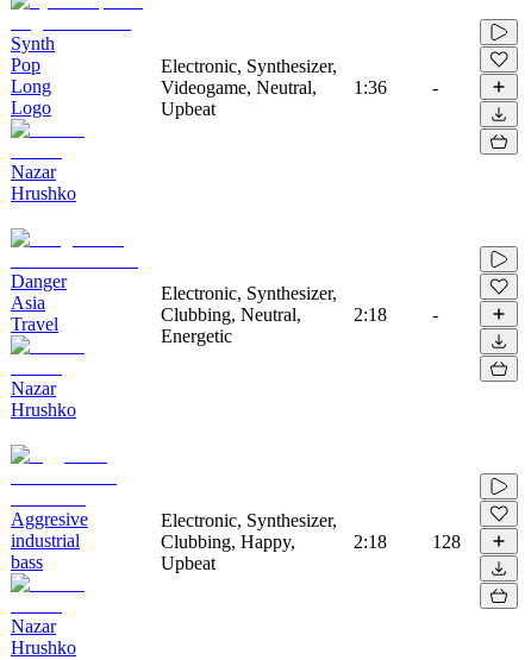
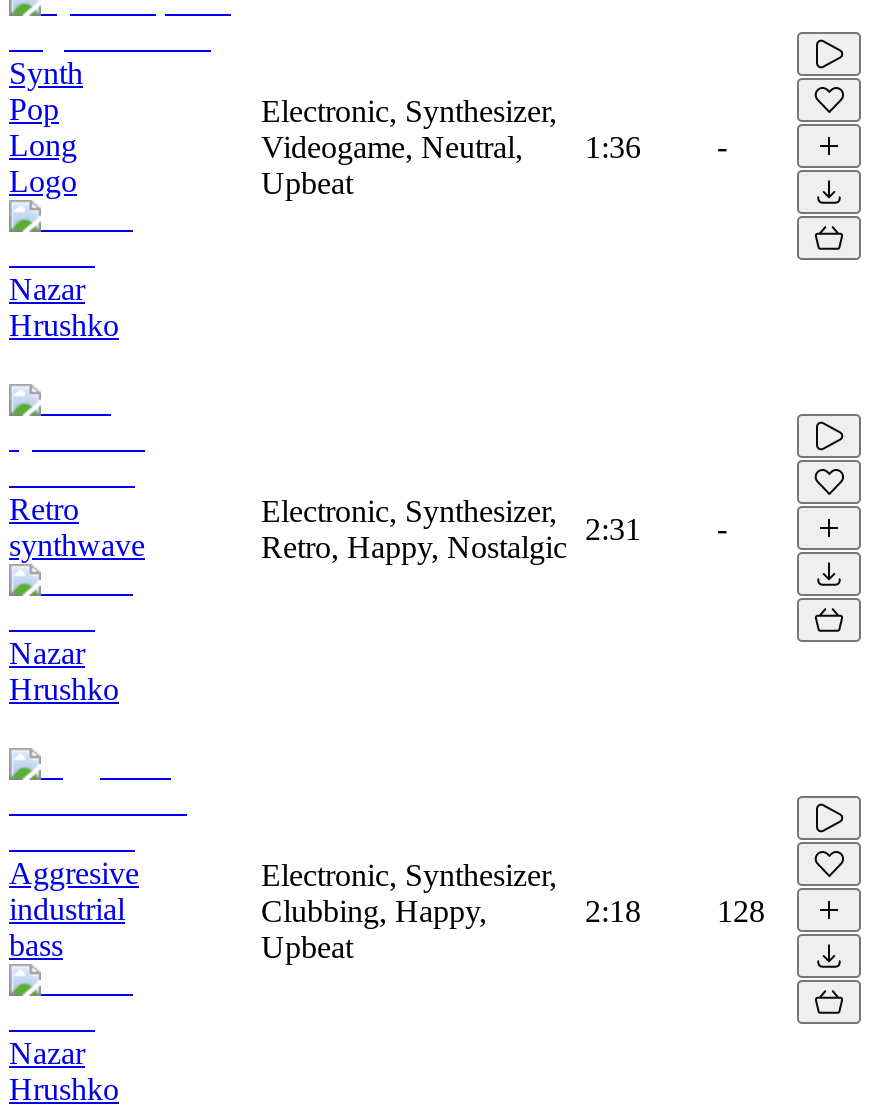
[11,271,67,334] Danger | Asia | Travel -> [9,491,145,561] Retro | synthwave
[161,304,301,346] Clubbing, Neutral, | Energetic -> [261,529,567,563] Retro, Happy, Nostalgic
[354,304,387,324] 2:18 -> [585,511,641,545] 2:31

